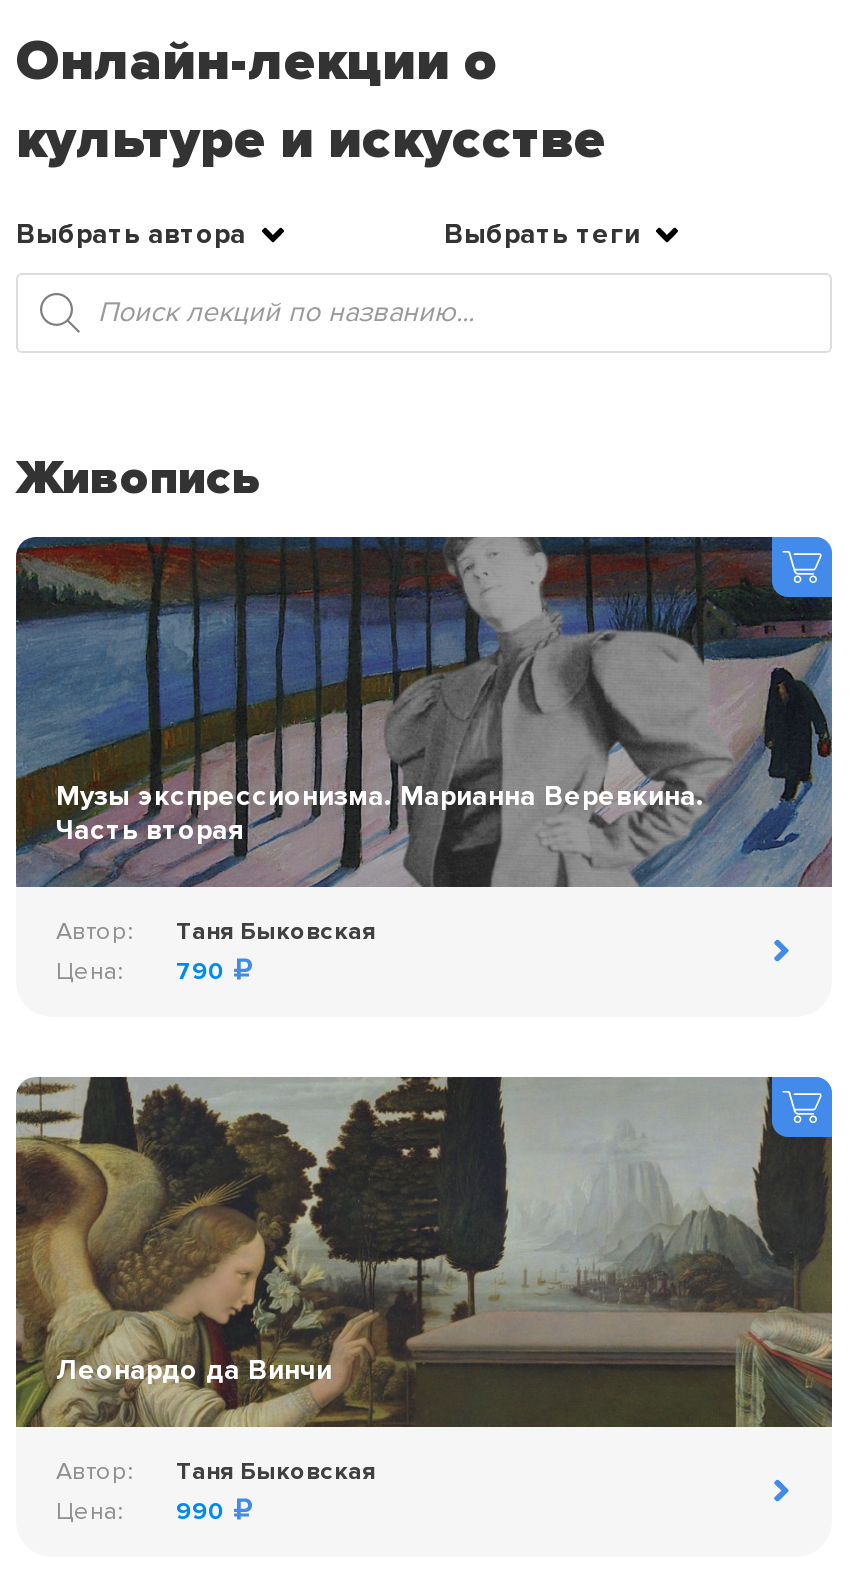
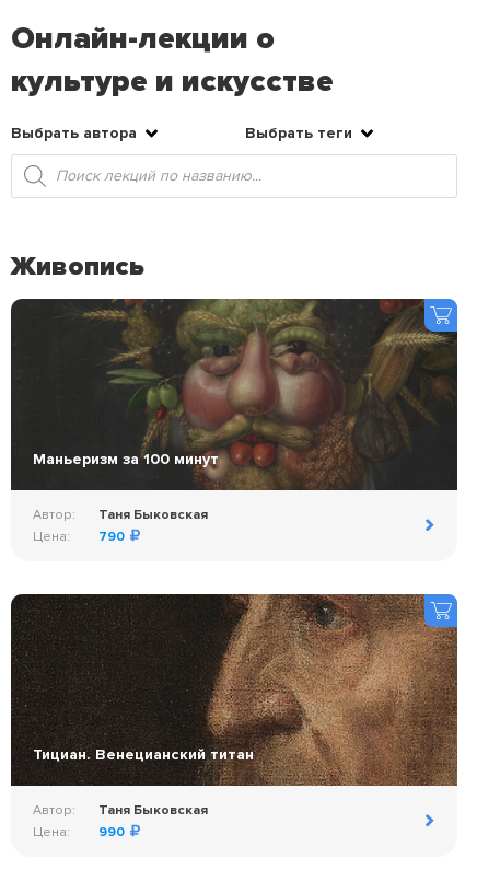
[14,535,834,889] [image] | Музы экспрессионизма. Марианна Веревкина. | Часть вторая -> [10,298,458,491] [image] | Маньеризм за 100 минут
[14,1075,832,1429] [image] | Леонардо да Винчи -> [10,593,457,787] [image] | Тициан. Венецианский титан

